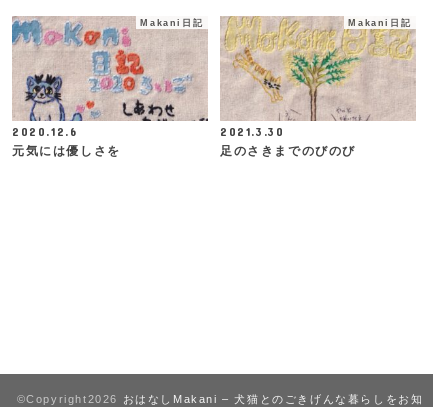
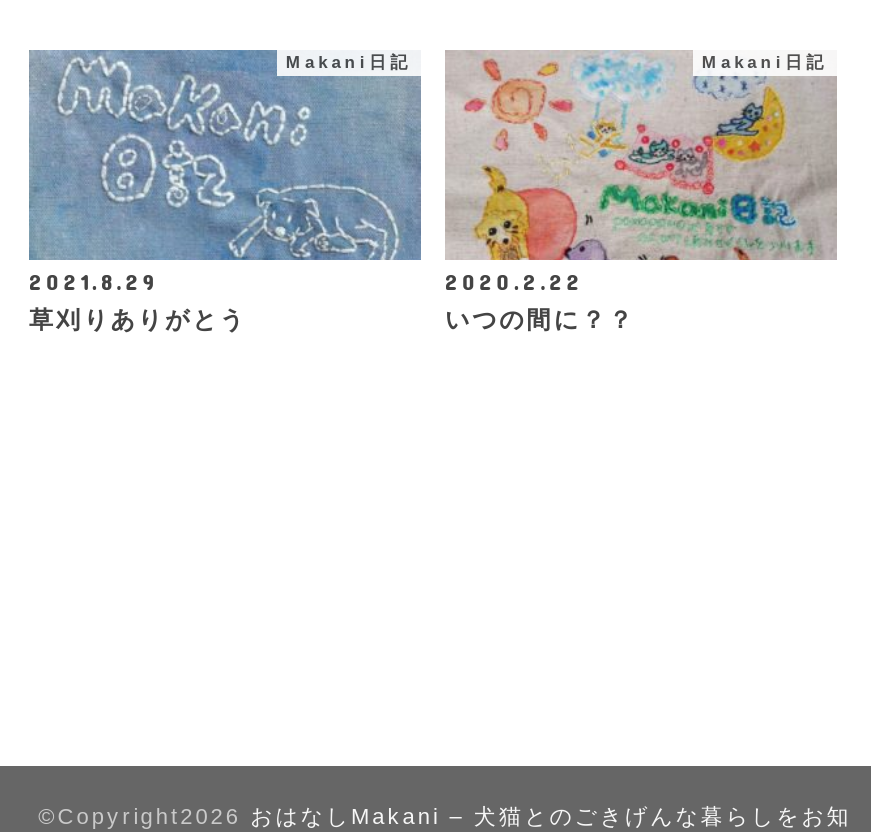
[11,15,208,158] [image] | 2020.12.6 | 元気には優しさを -> [27,48,423,333] [image] | 2021.8.29 | 草刈りありがとう
[220,16,416,158] [image] | 2021.3.30 | 足のさきまでのびのび -> [445,50,837,333] [image] | 2020.2.22 | いつの間に？？

